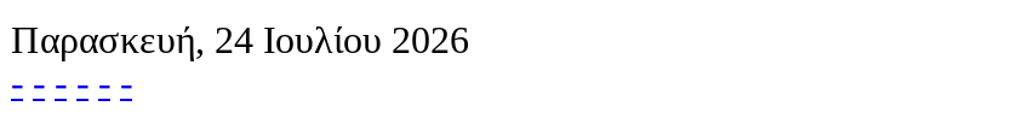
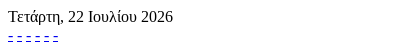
[11,19,469,60] Παρασκευή, 24 Ιουλίου 2026 -> [8,8,173,25] Τετάρτη, 22 Ιουλίου 2026

